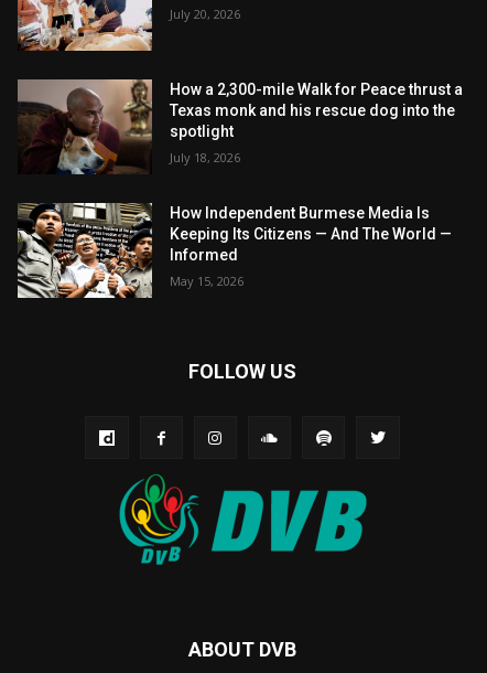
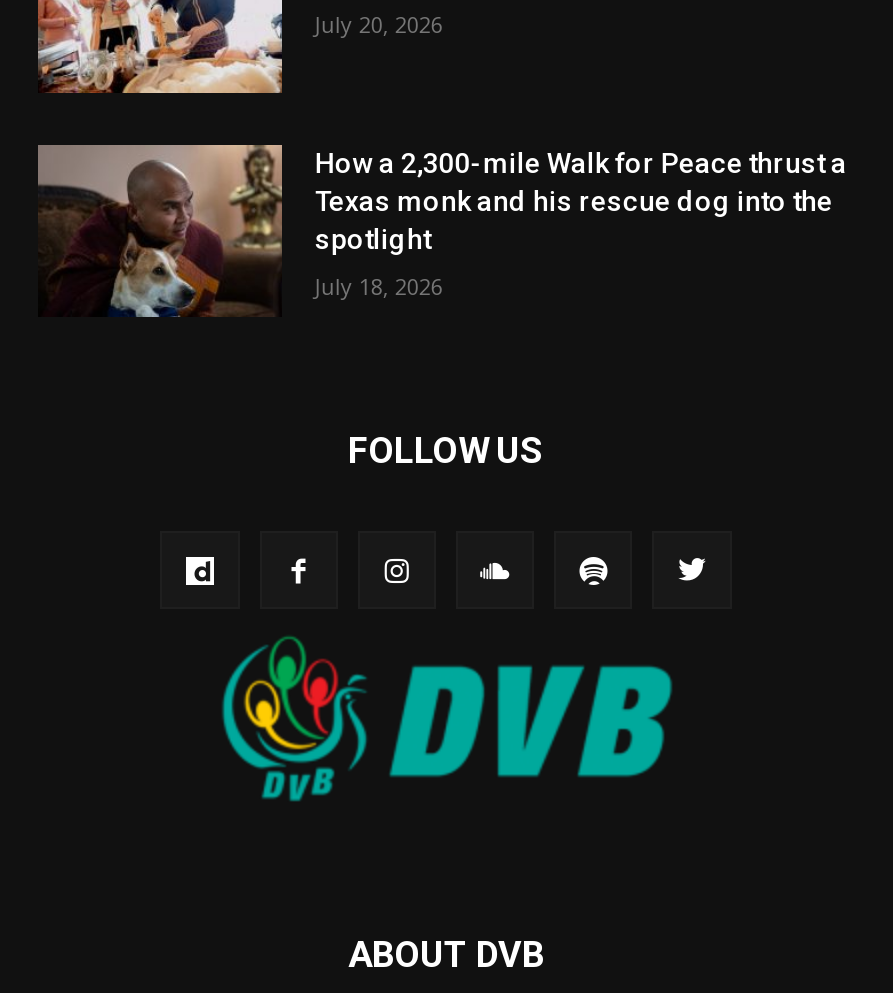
[17,203,452,299] [image] | How Independent Burmese Media Is | Keeping Its Citizens — And The World — | Informed | May 15, 2026 -> none

